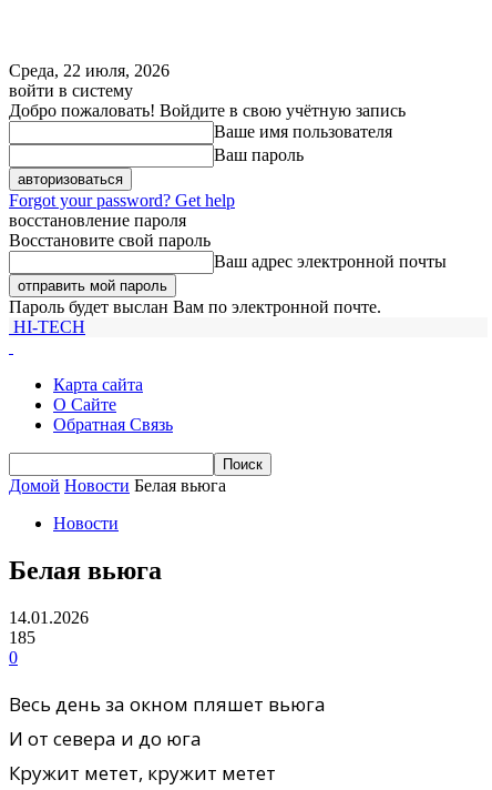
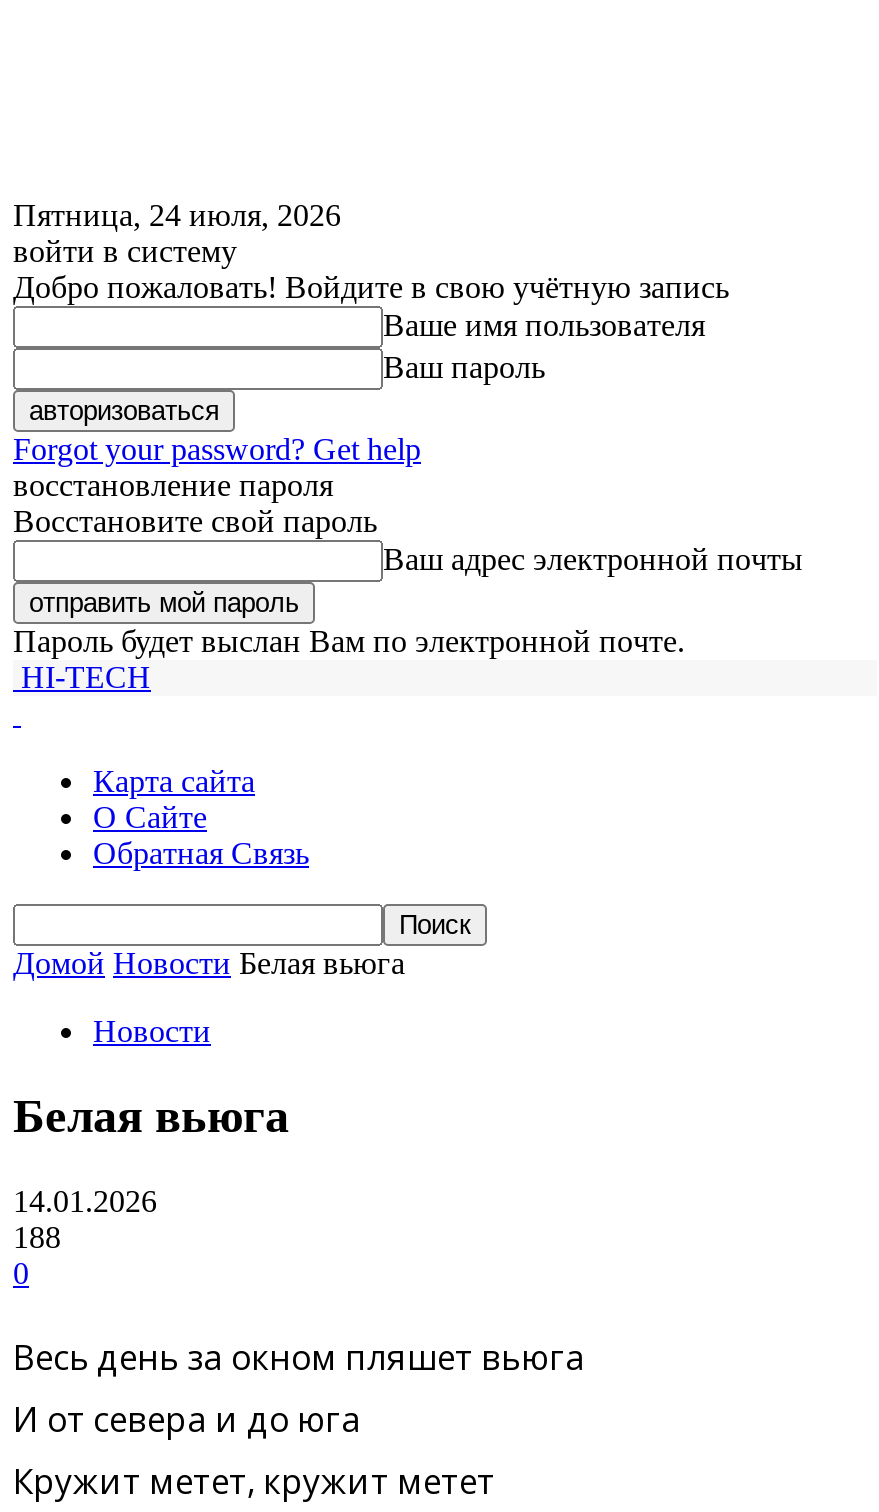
[9,61,170,80] Среда, 22 июля, 2026 -> [13,198,341,232] Пятница, 24 июля, 2026
[9,628,35,647] 185 -> [13,1220,61,1254] 188

